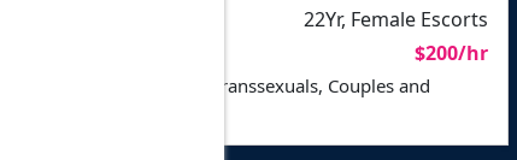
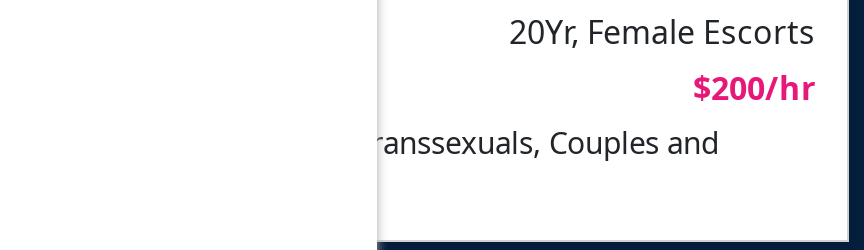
[304,6,488,32] 22Yr, Female Escorts -> [509,9,815,53] 20Yr, Female Escorts

